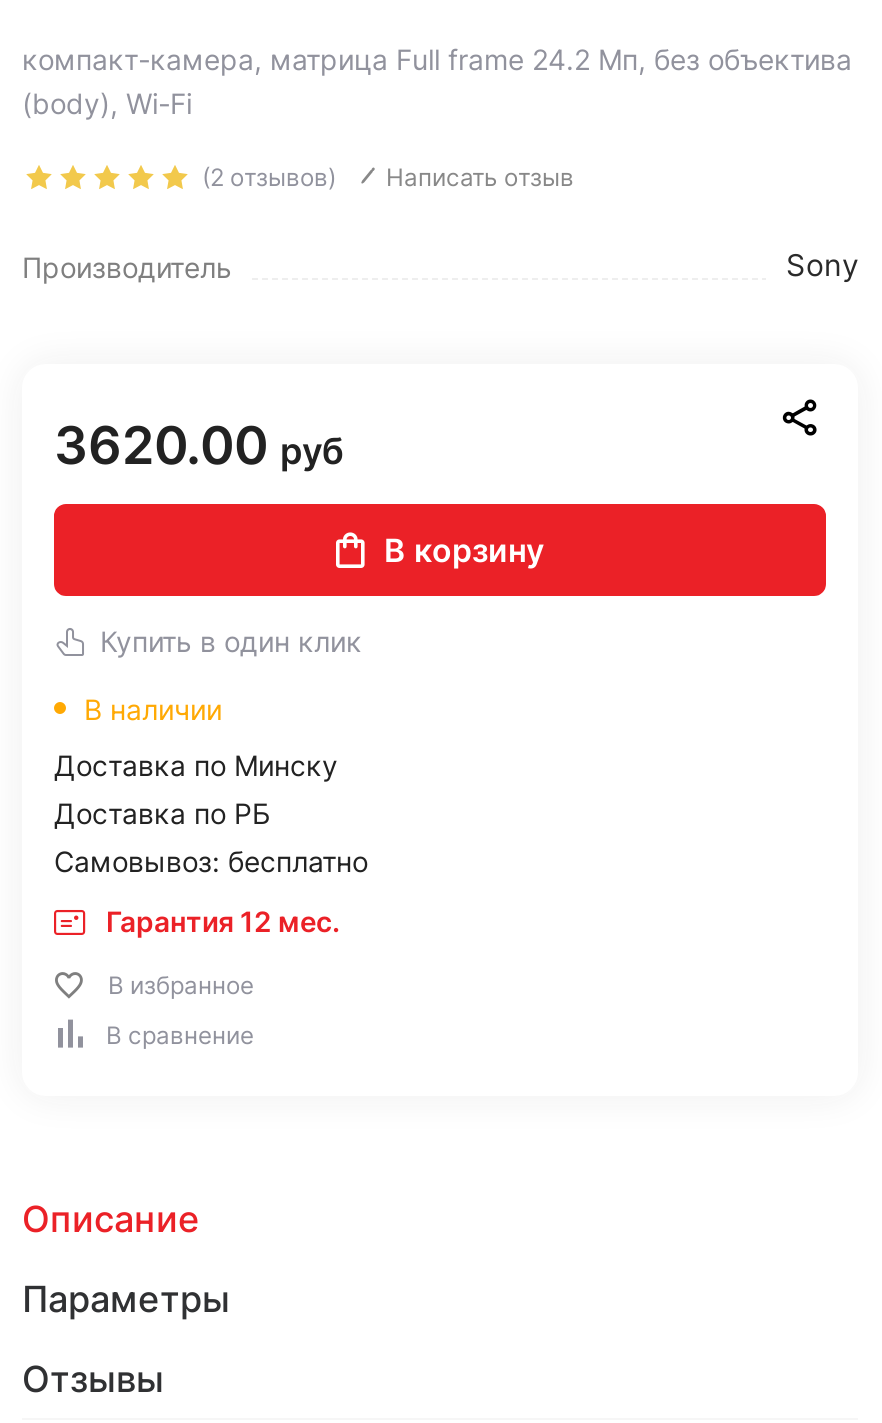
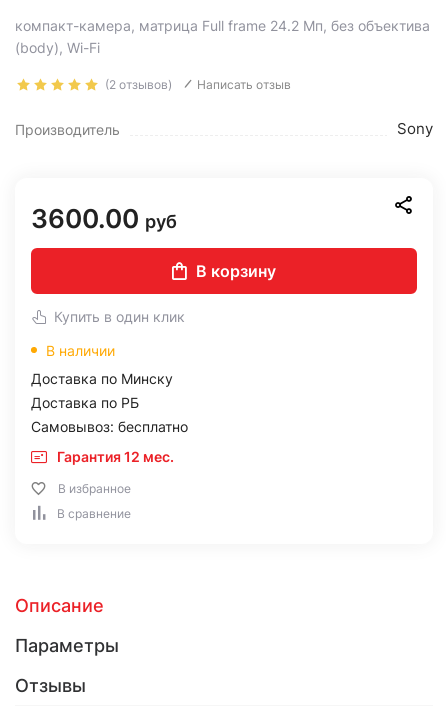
[54,414,344,476] 3620.00 руб -> [31,203,177,234] 3600.00 руб

